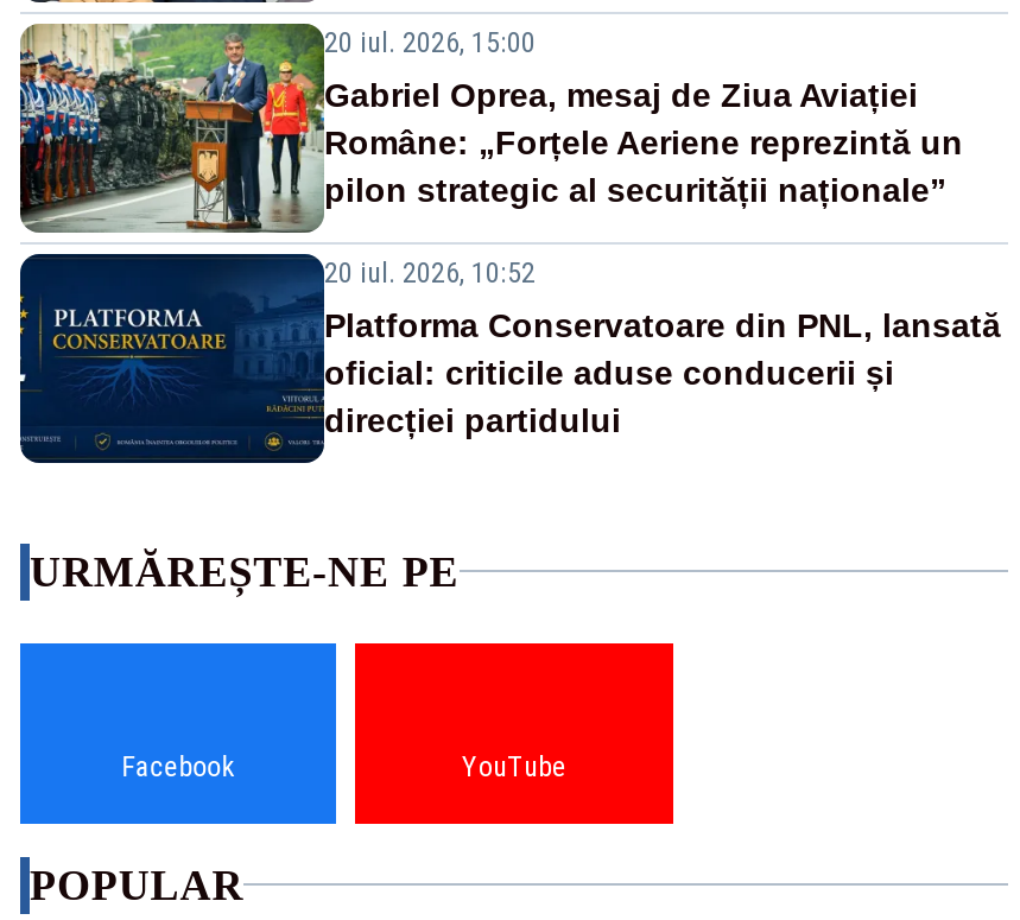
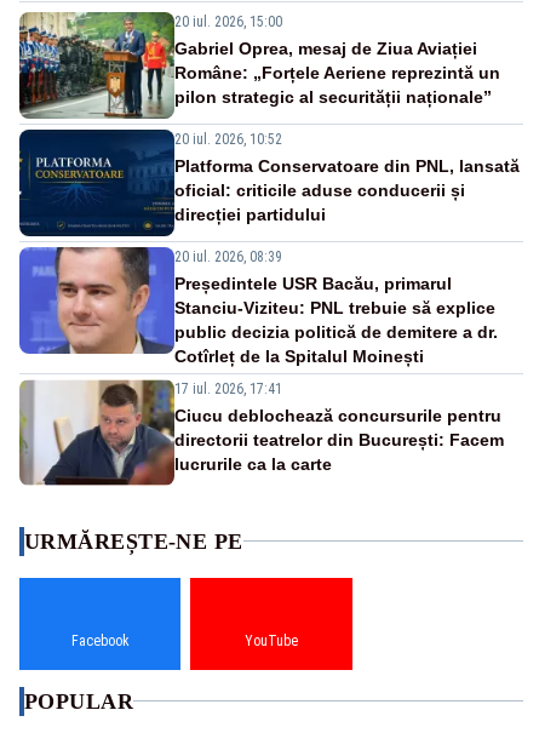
none -> [18,246,504,473] [image] | 20 iul. 2026, 08:39 | Președintele USR Bacău, primarul | Stanciu-Viziteu: PNL trebuie să explice | public decizia politică de demitere a dr. | Cotîrleț de la Spitalul Moinești | 17 iul. 2026, 17:41 | Ciucu deblochează concursurile pentru | directorii teatrelor din București: Facem | lucrurile ca la carte
none -> [18,379,172,486] [image]

